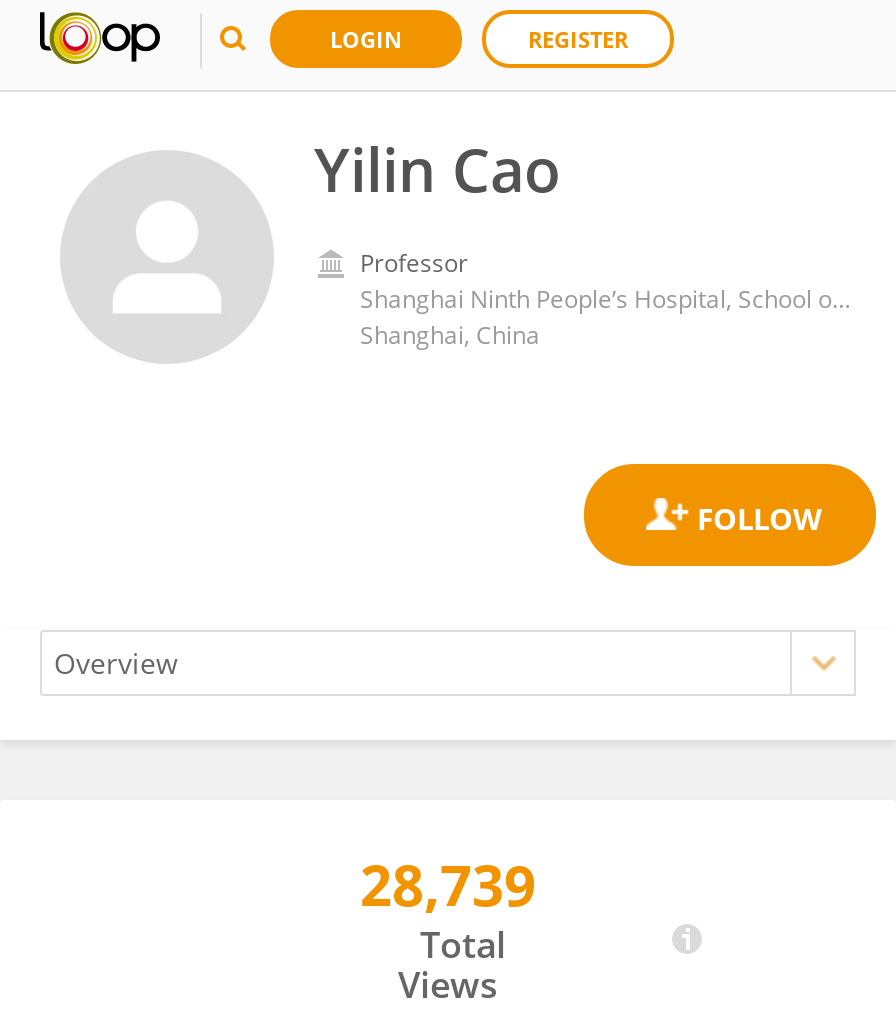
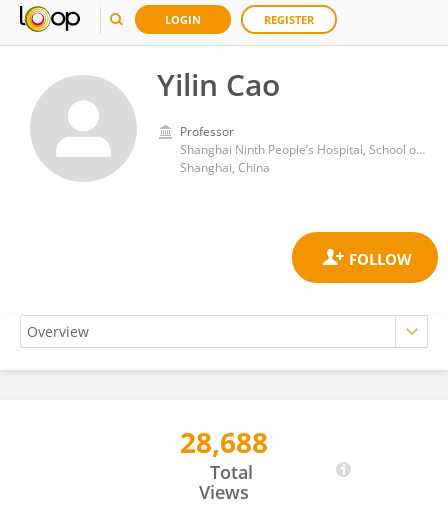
[360,846,536,922] 28,739 -> [180,423,268,461] 28,688

